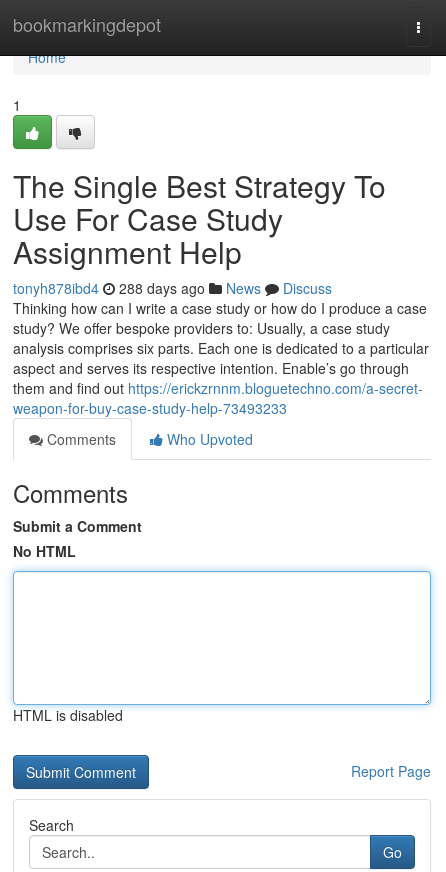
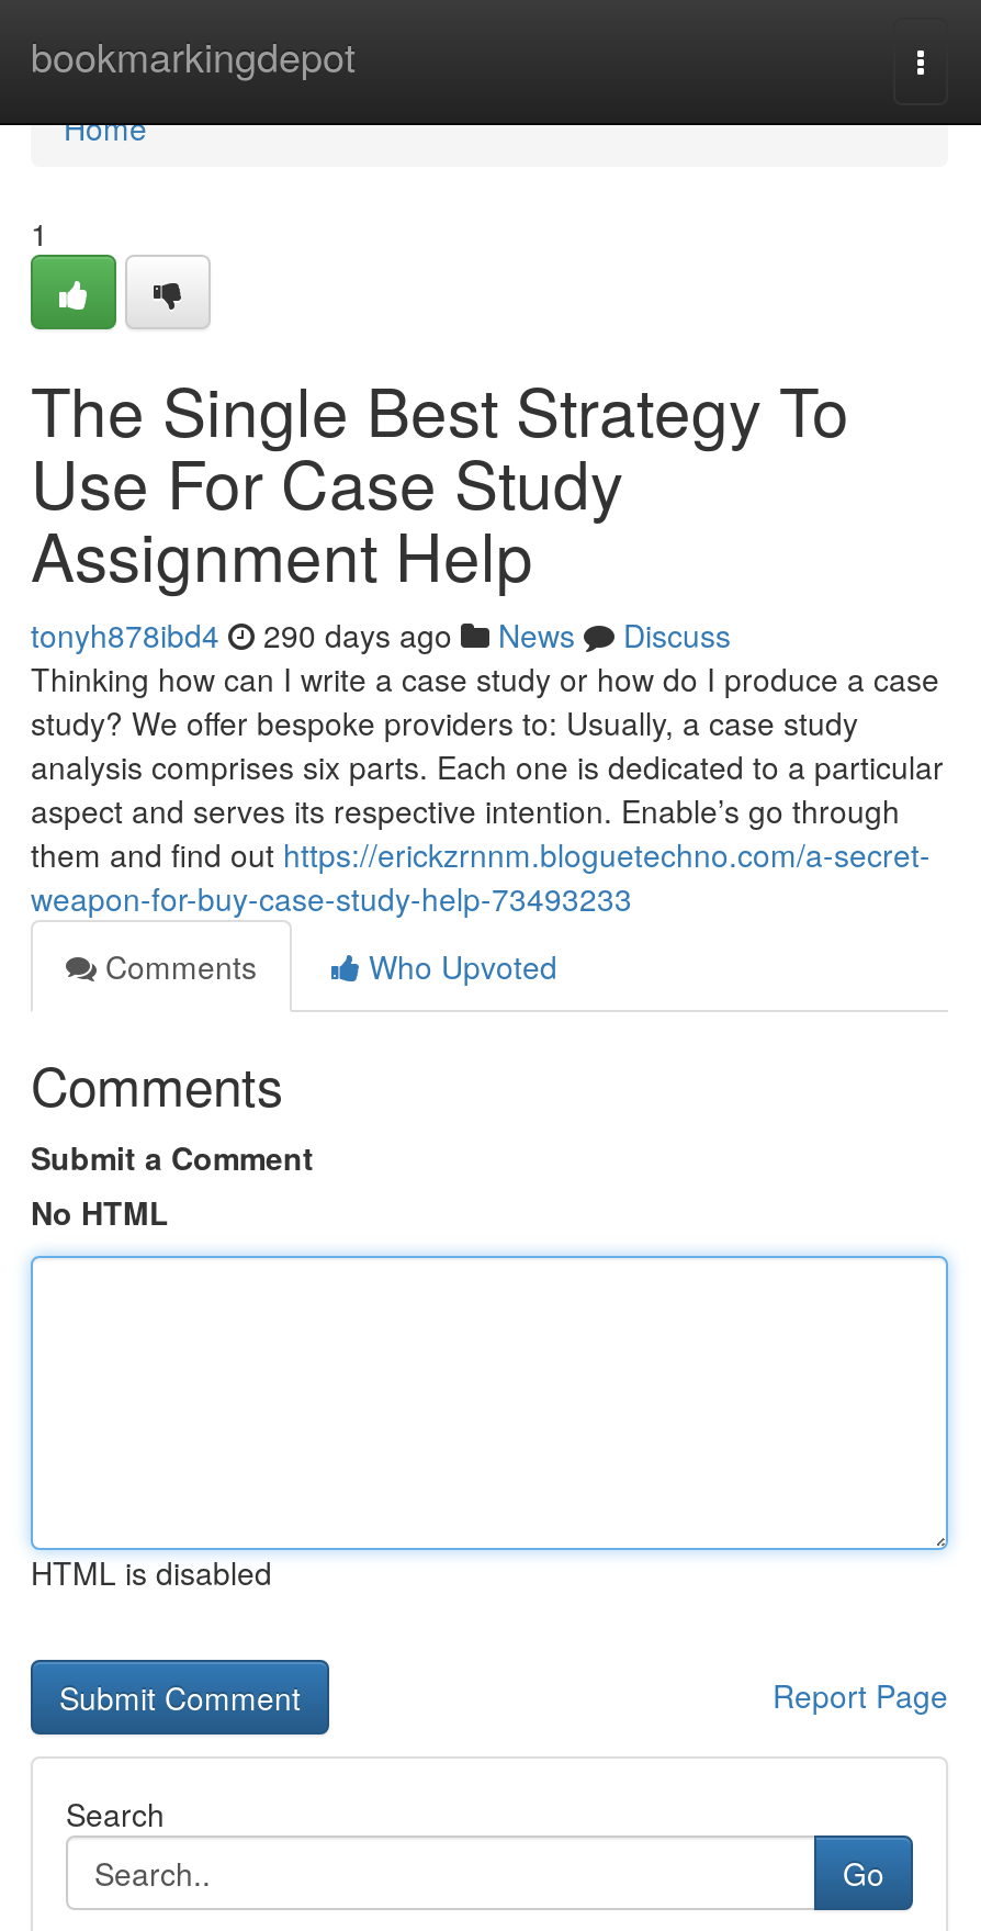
[13,278,332,298] tonyh878ibd4 288 days ago News Discuss -> [31,613,731,656] tonyh878ibd4 290 days ago News Discuss

